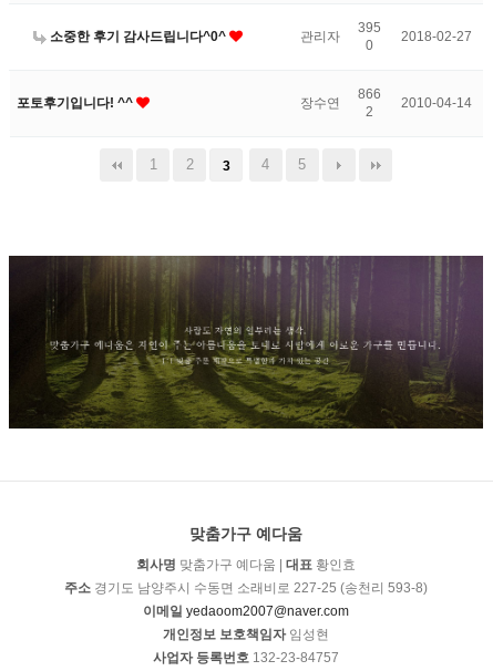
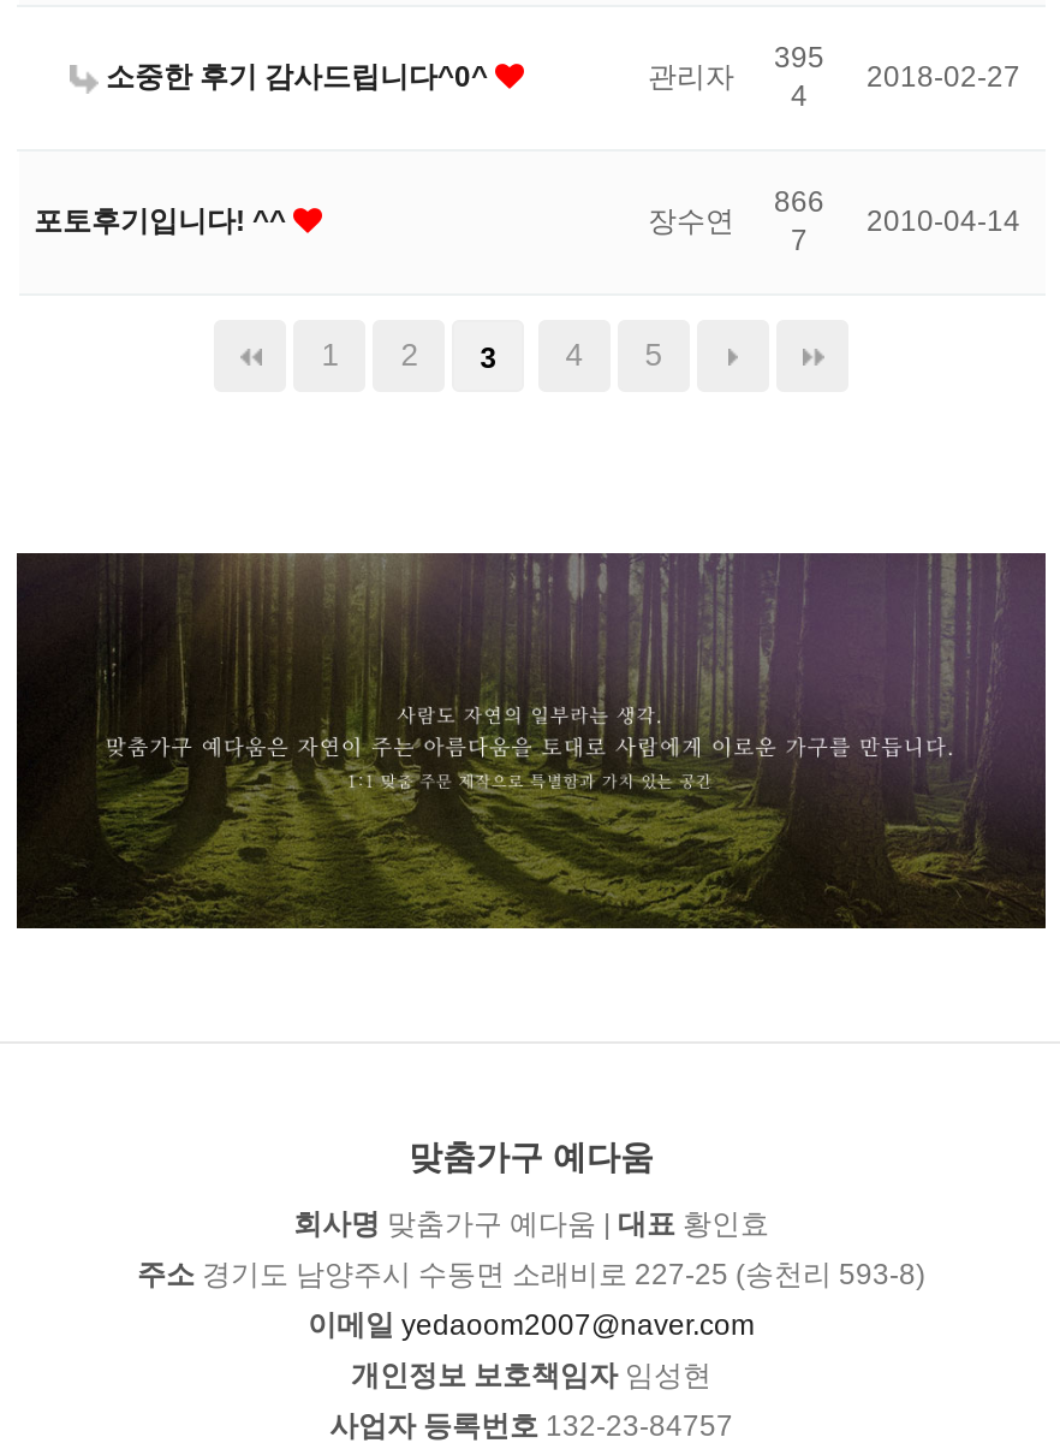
[366,38,373,54] 0 -> [791,81,808,114] 4
[366,105,373,120] 2 -> [791,225,808,259] 7

